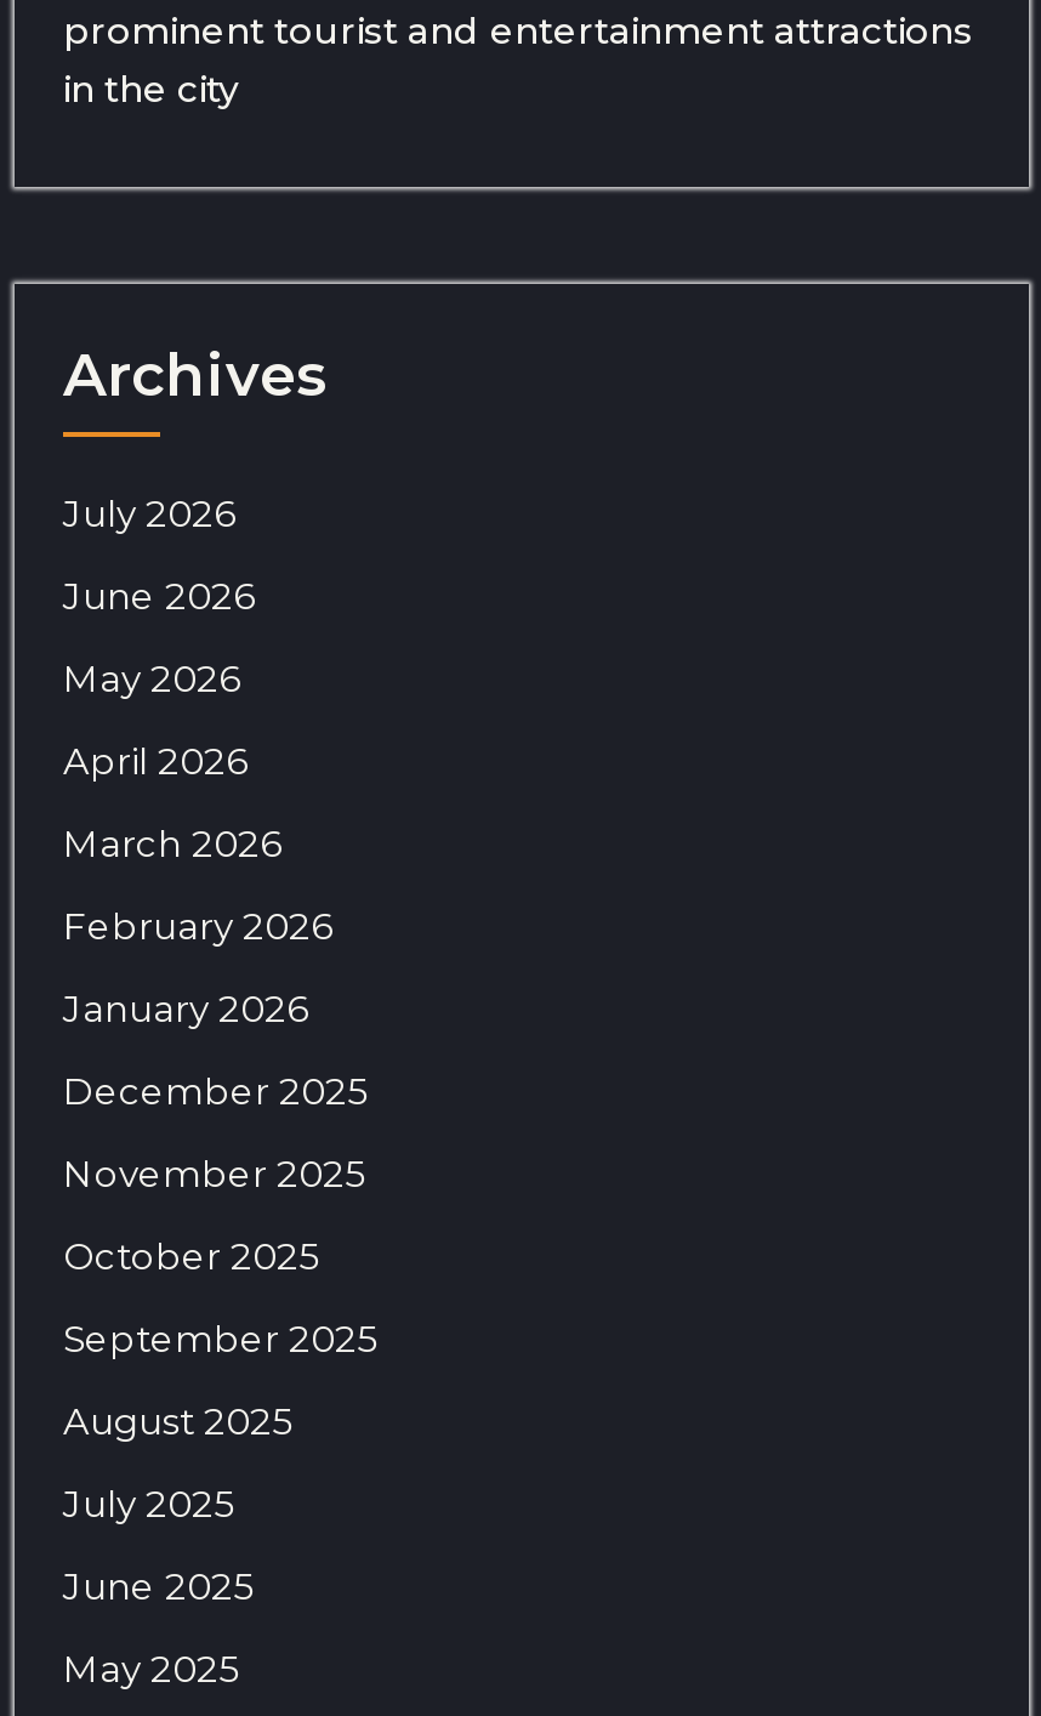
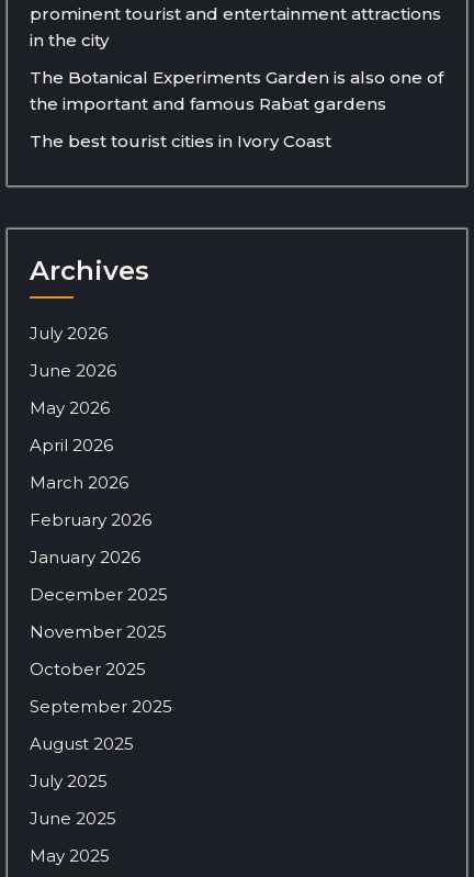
none -> [30,67,443,152] The Botanical Experiments Garden is also one of | the important and famous Rabat gardens | The best tourist cities in Ivory Coast

